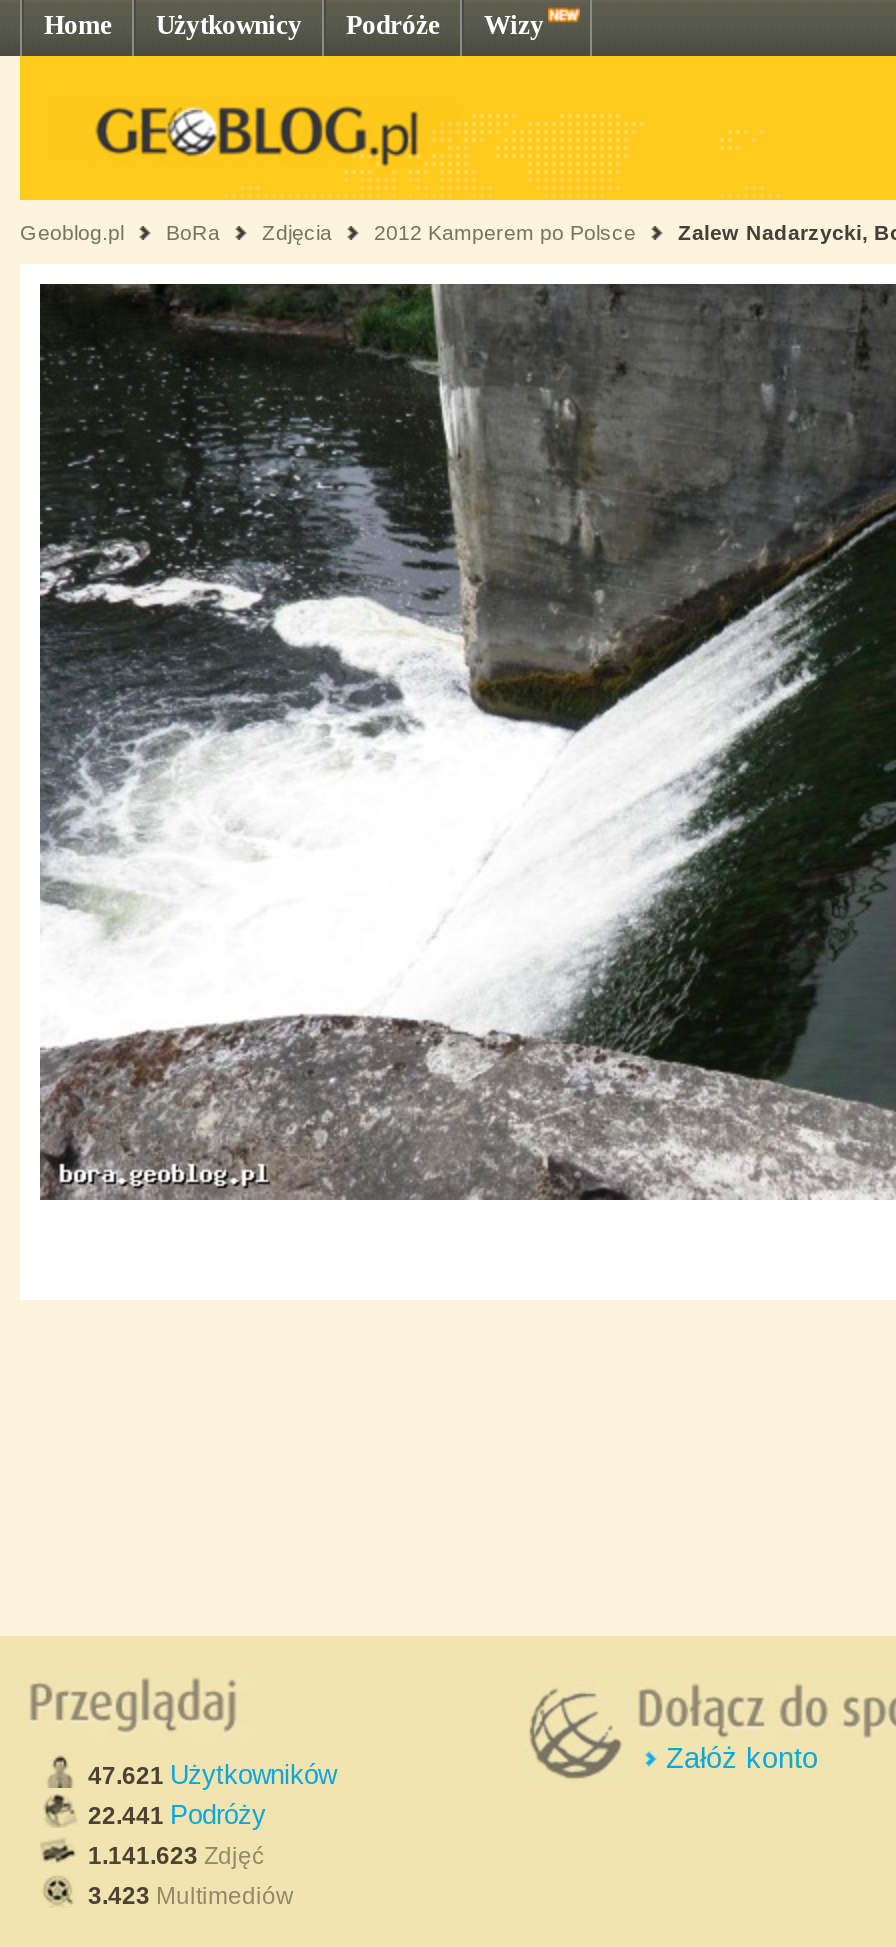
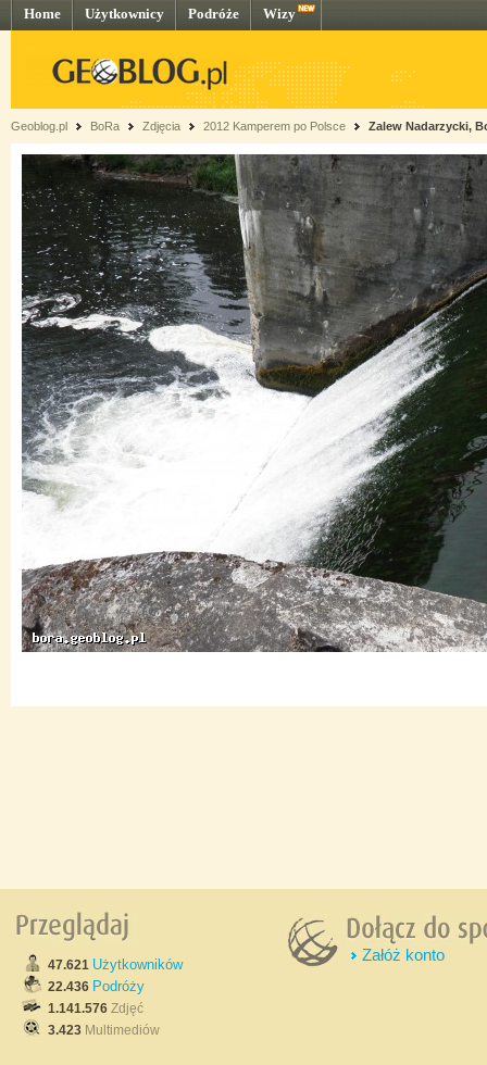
[88,1800,266,1830] 22.441 Podróży -> [48,978,145,994] 22.436 Podróży
[88,1842,264,1870] 1.141.623 Zdjęć -> [48,1001,143,1016] 1.141.576 Zdjęć

